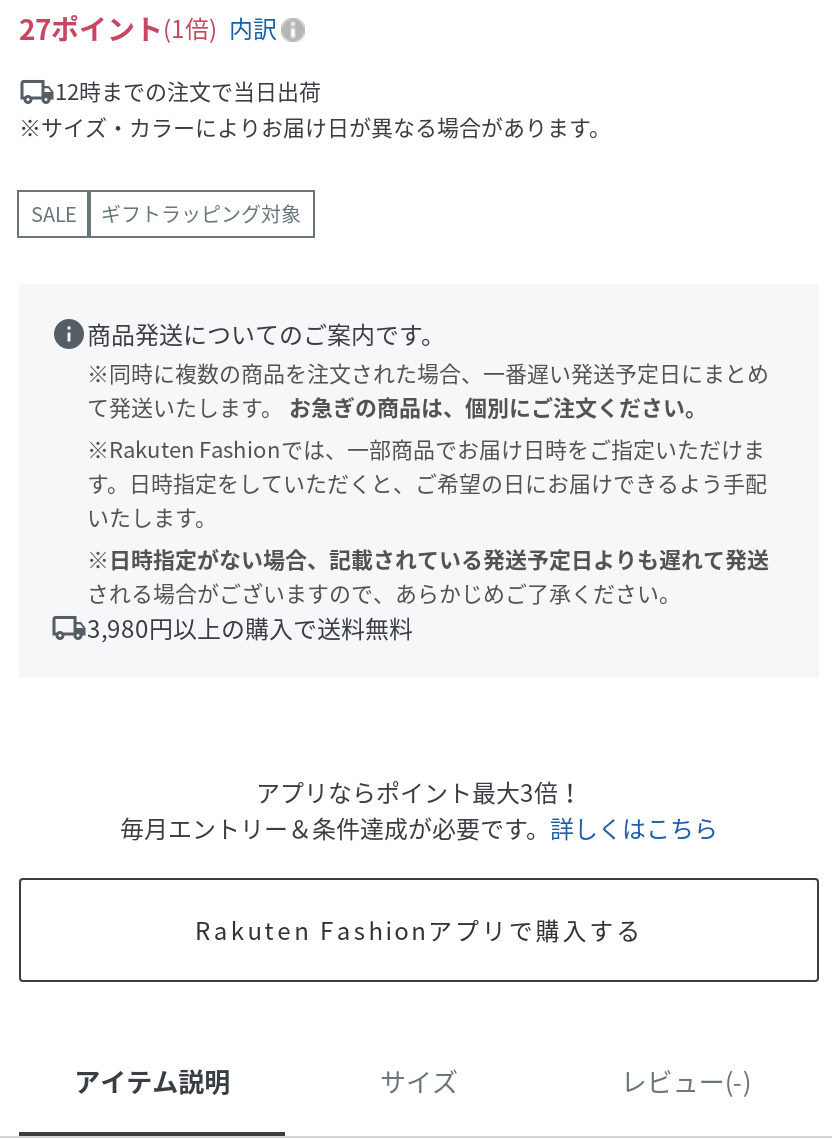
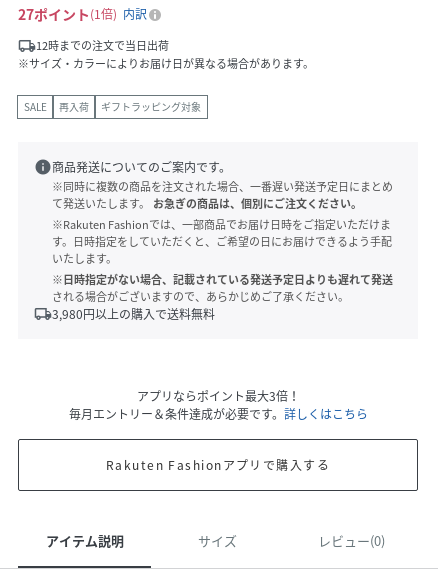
none -> [59,99,89,114] 再入荷
[621,1062,751,1100] レビュー(-) -> [318,531,385,550] レビュー(0)

